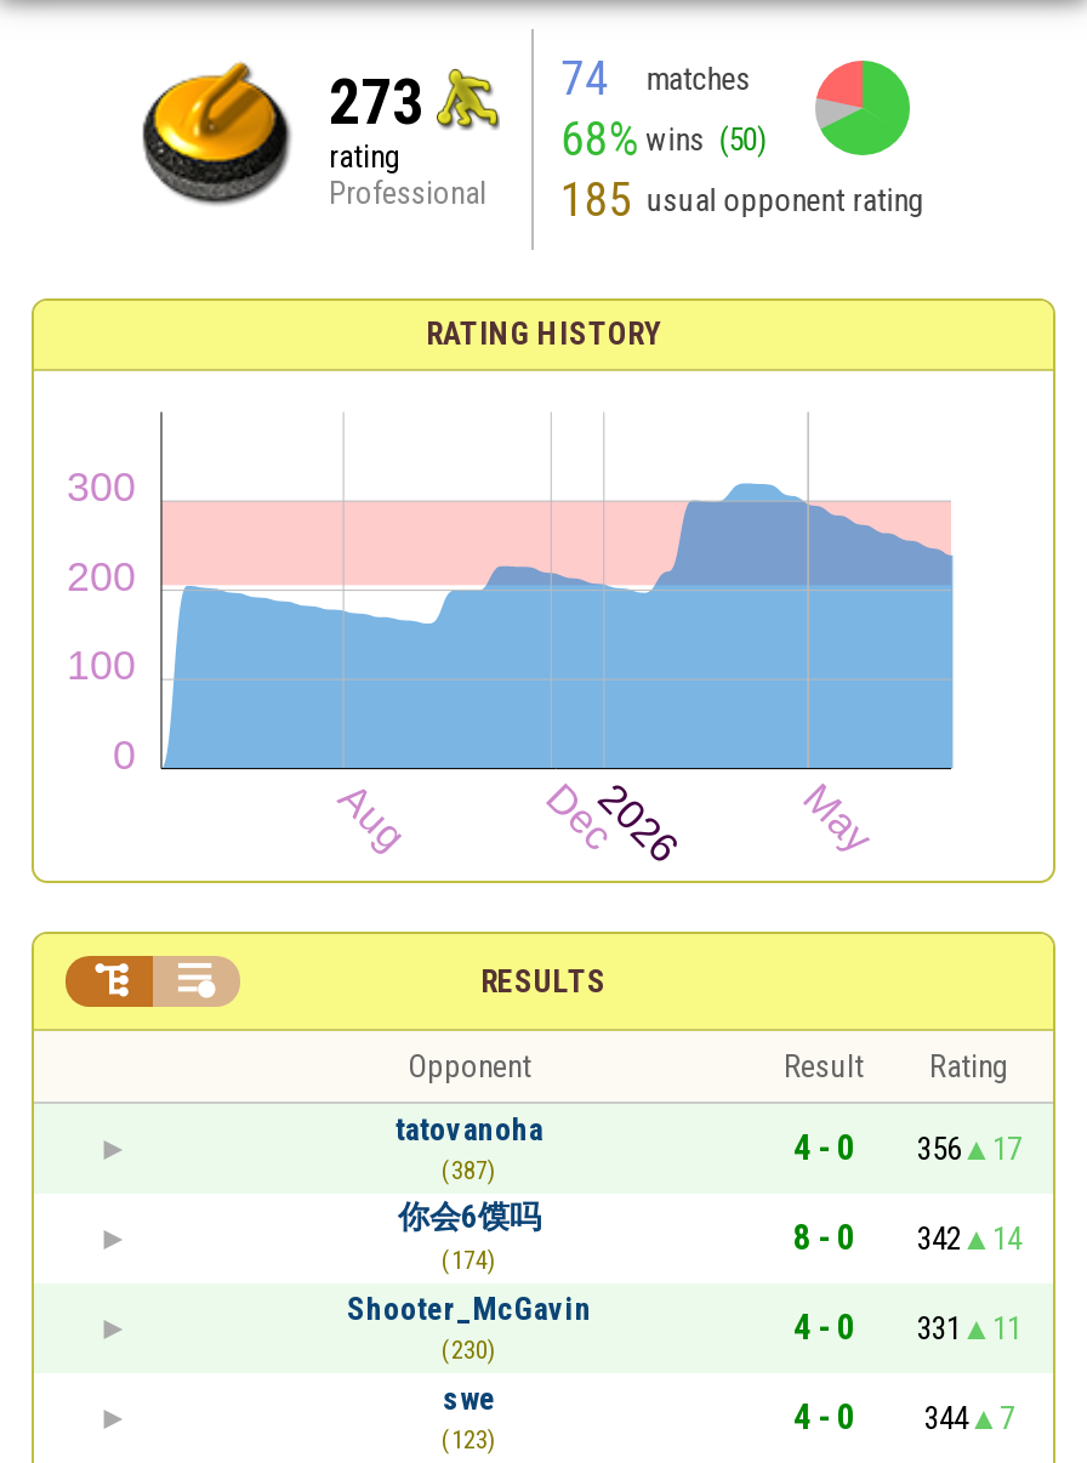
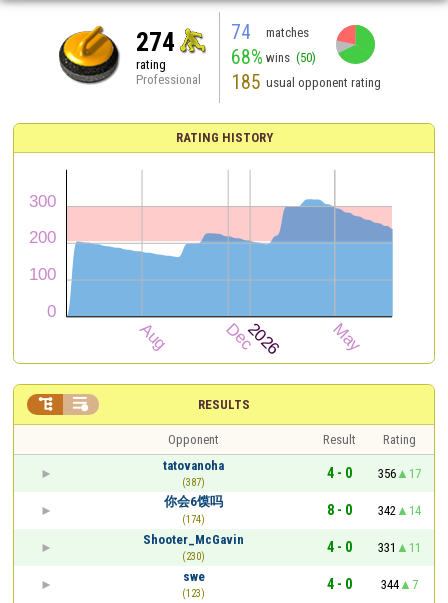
[329,64,423,137] 273 -> [135,26,174,56] 274

